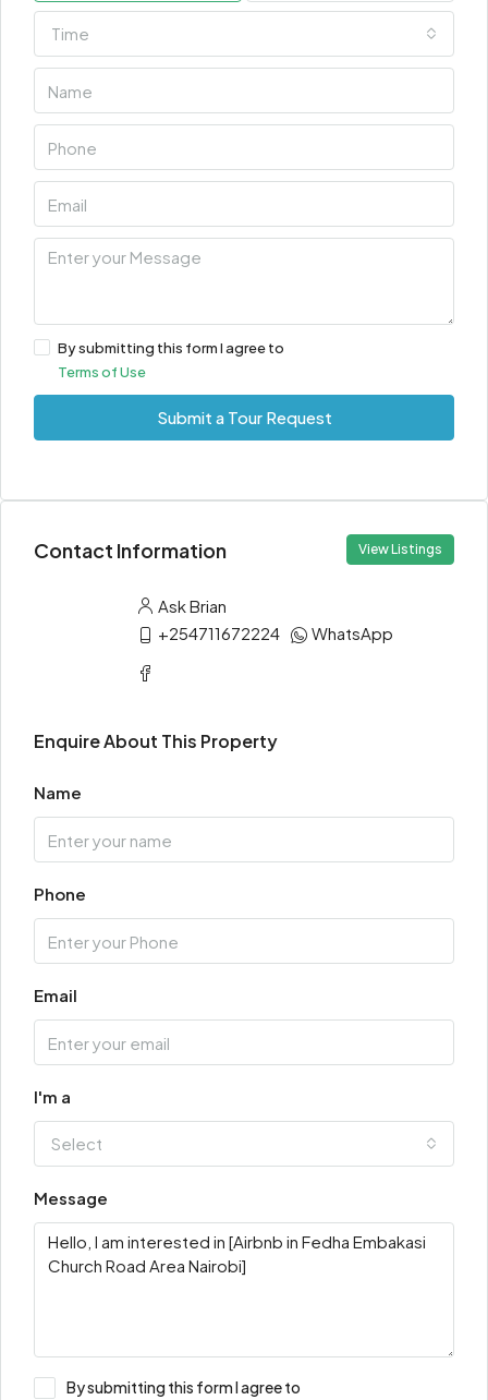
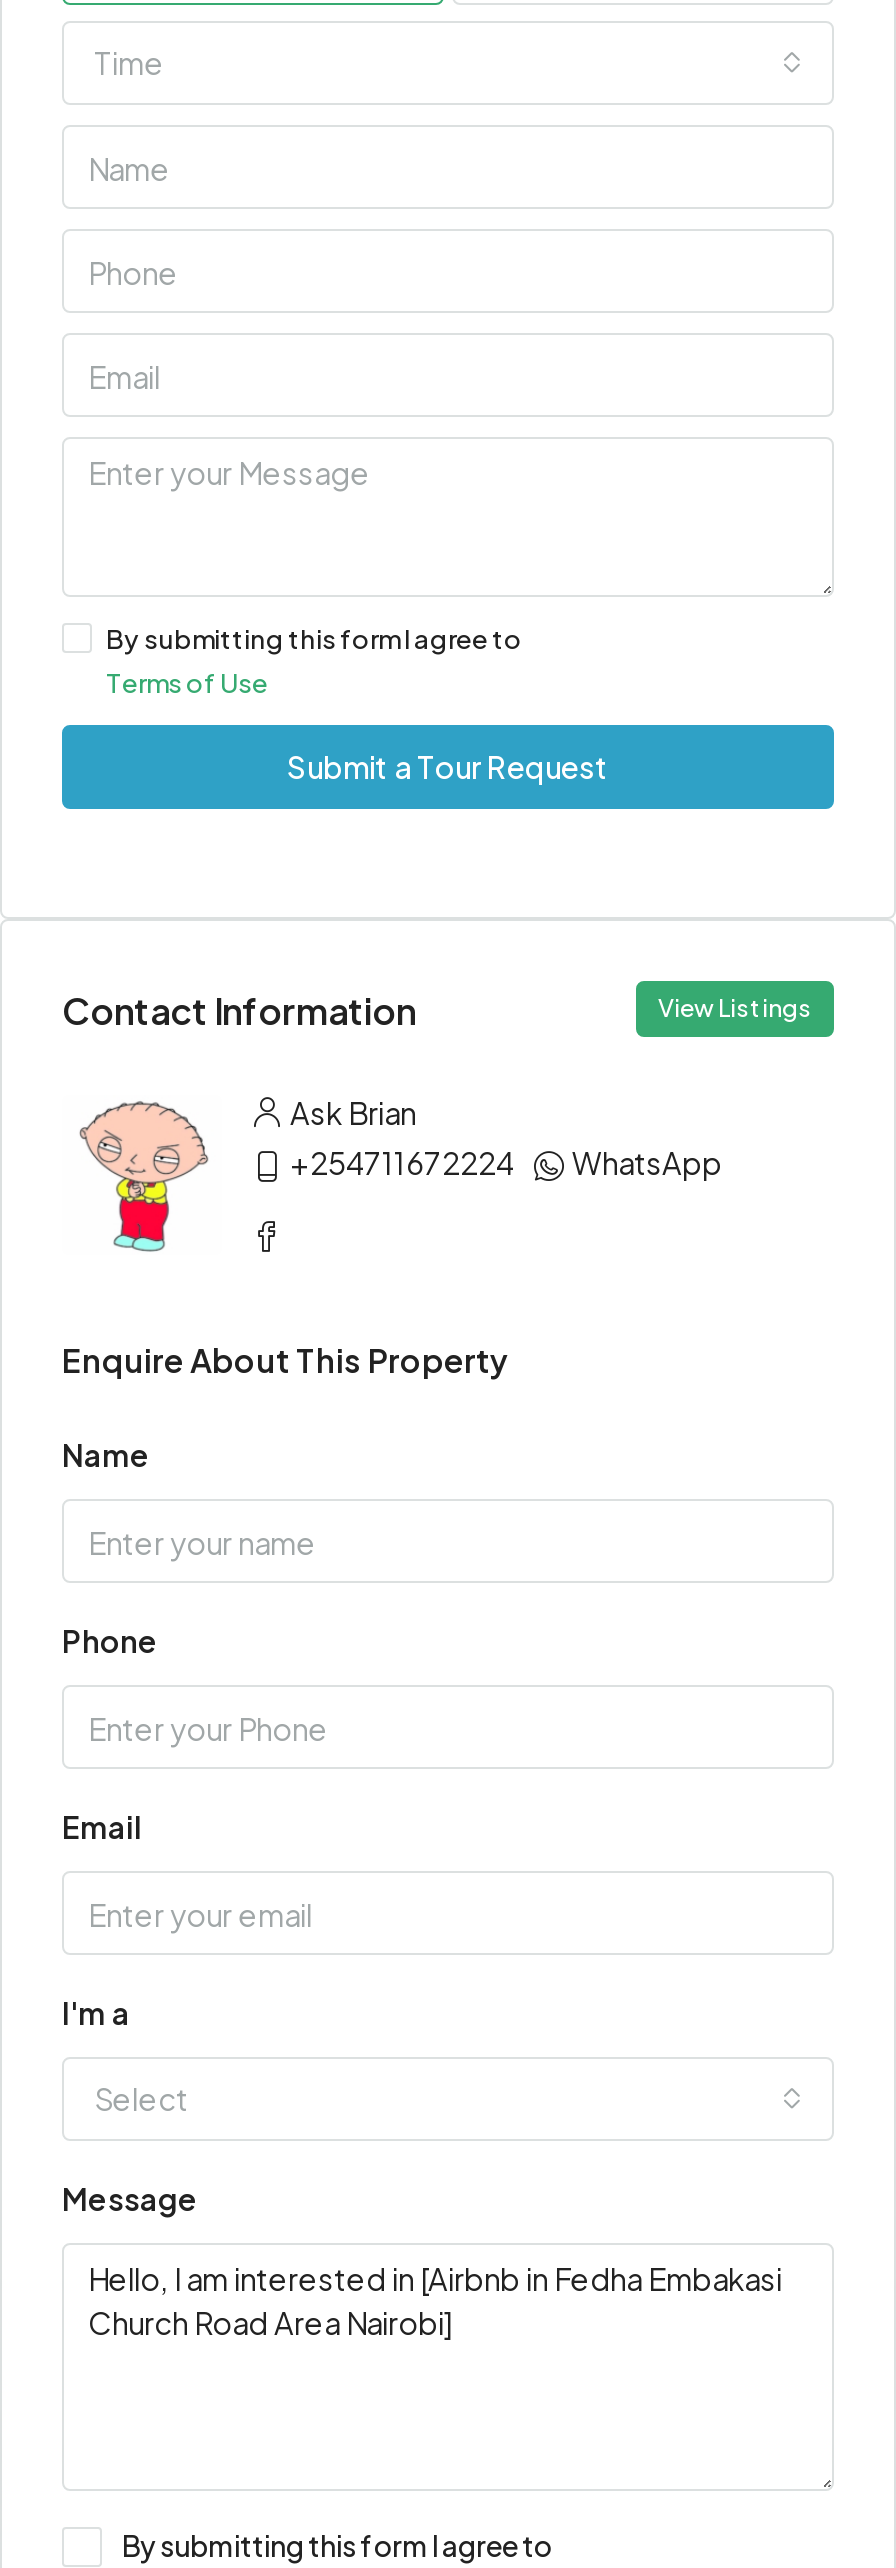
none -> [78,1100,210,1254] [image]

